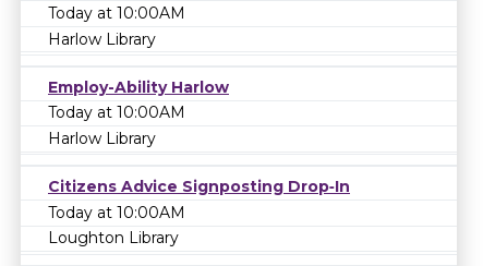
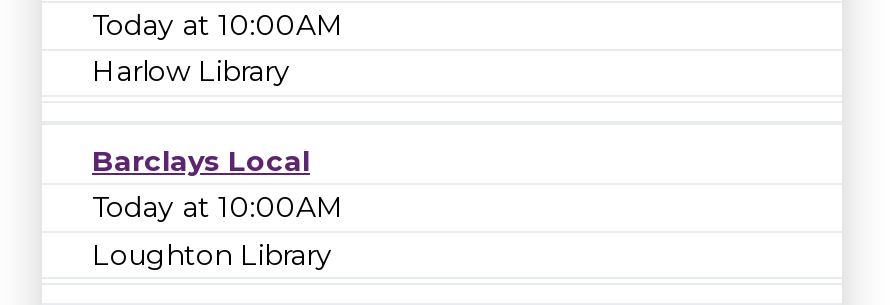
[48,77,350,196] Employ-Ability Harlow | Today at 10:00AM | Harlow Library | Citizens Advice Signposting Drop‑In -> [92,142,310,178] Barclays Local

